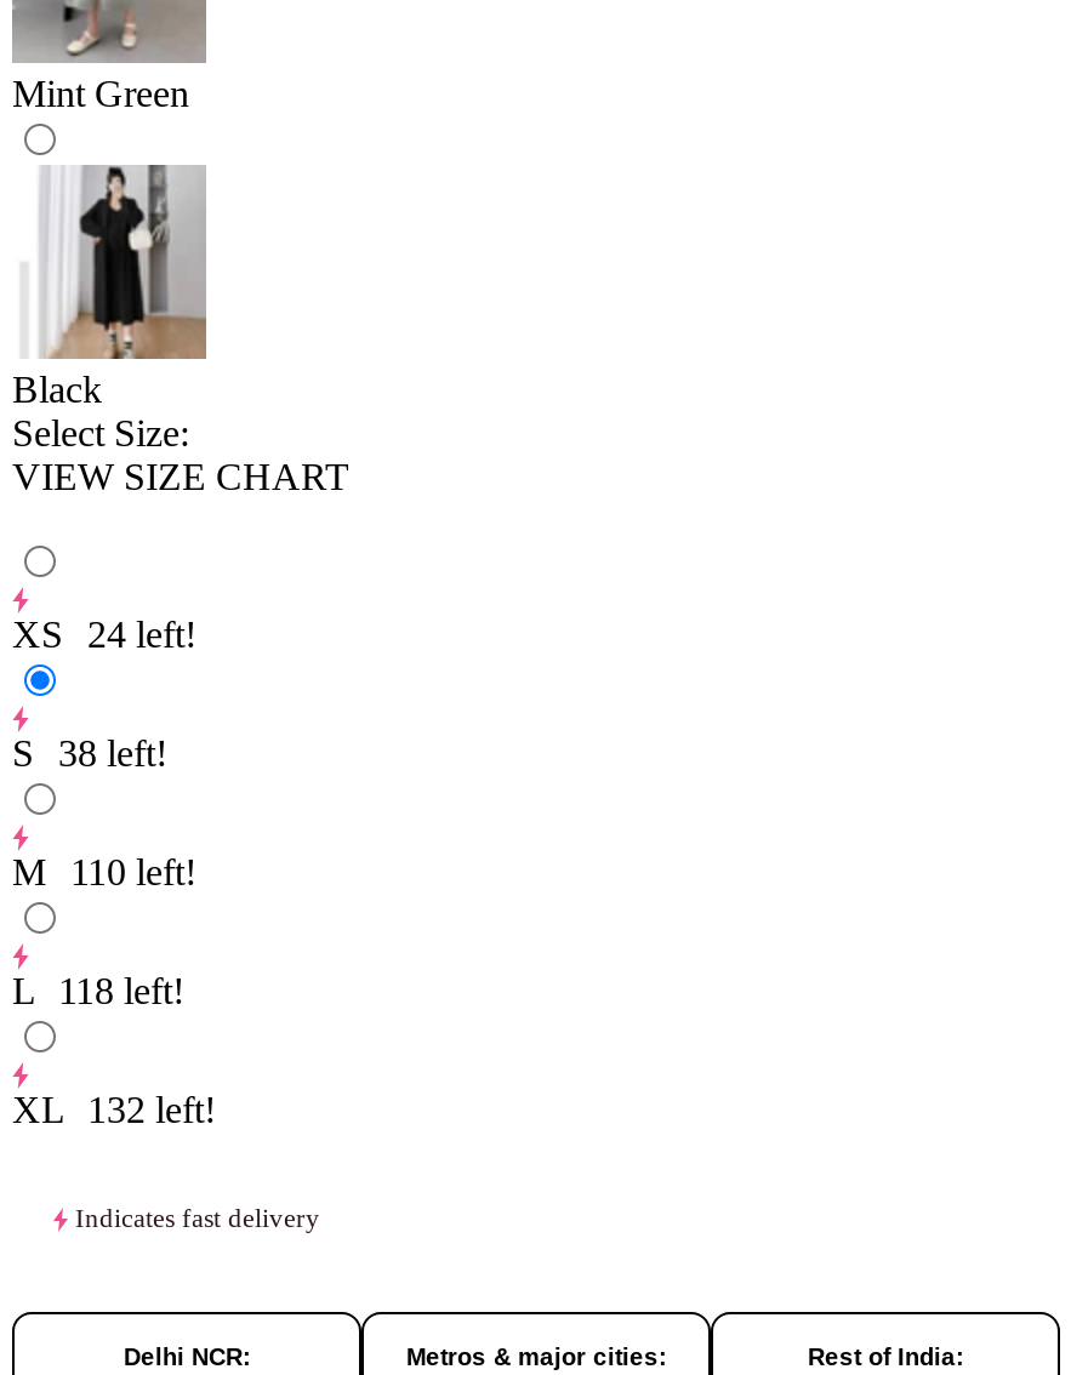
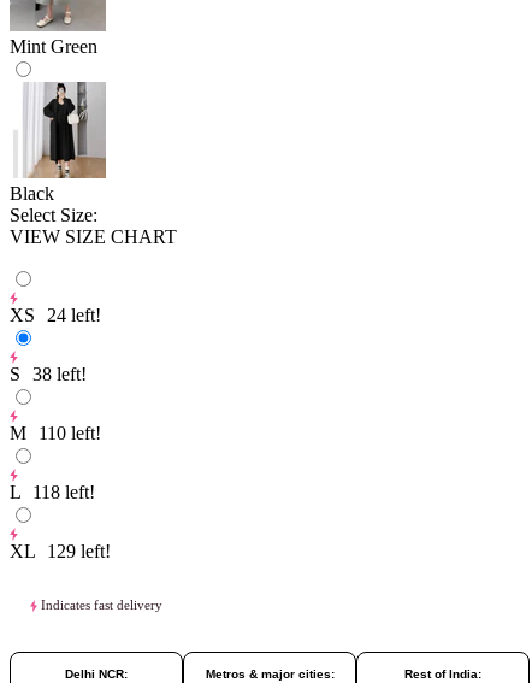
[12,1089,216,1130] XL 132 left! -> [10,541,111,561] XL 129 left!

